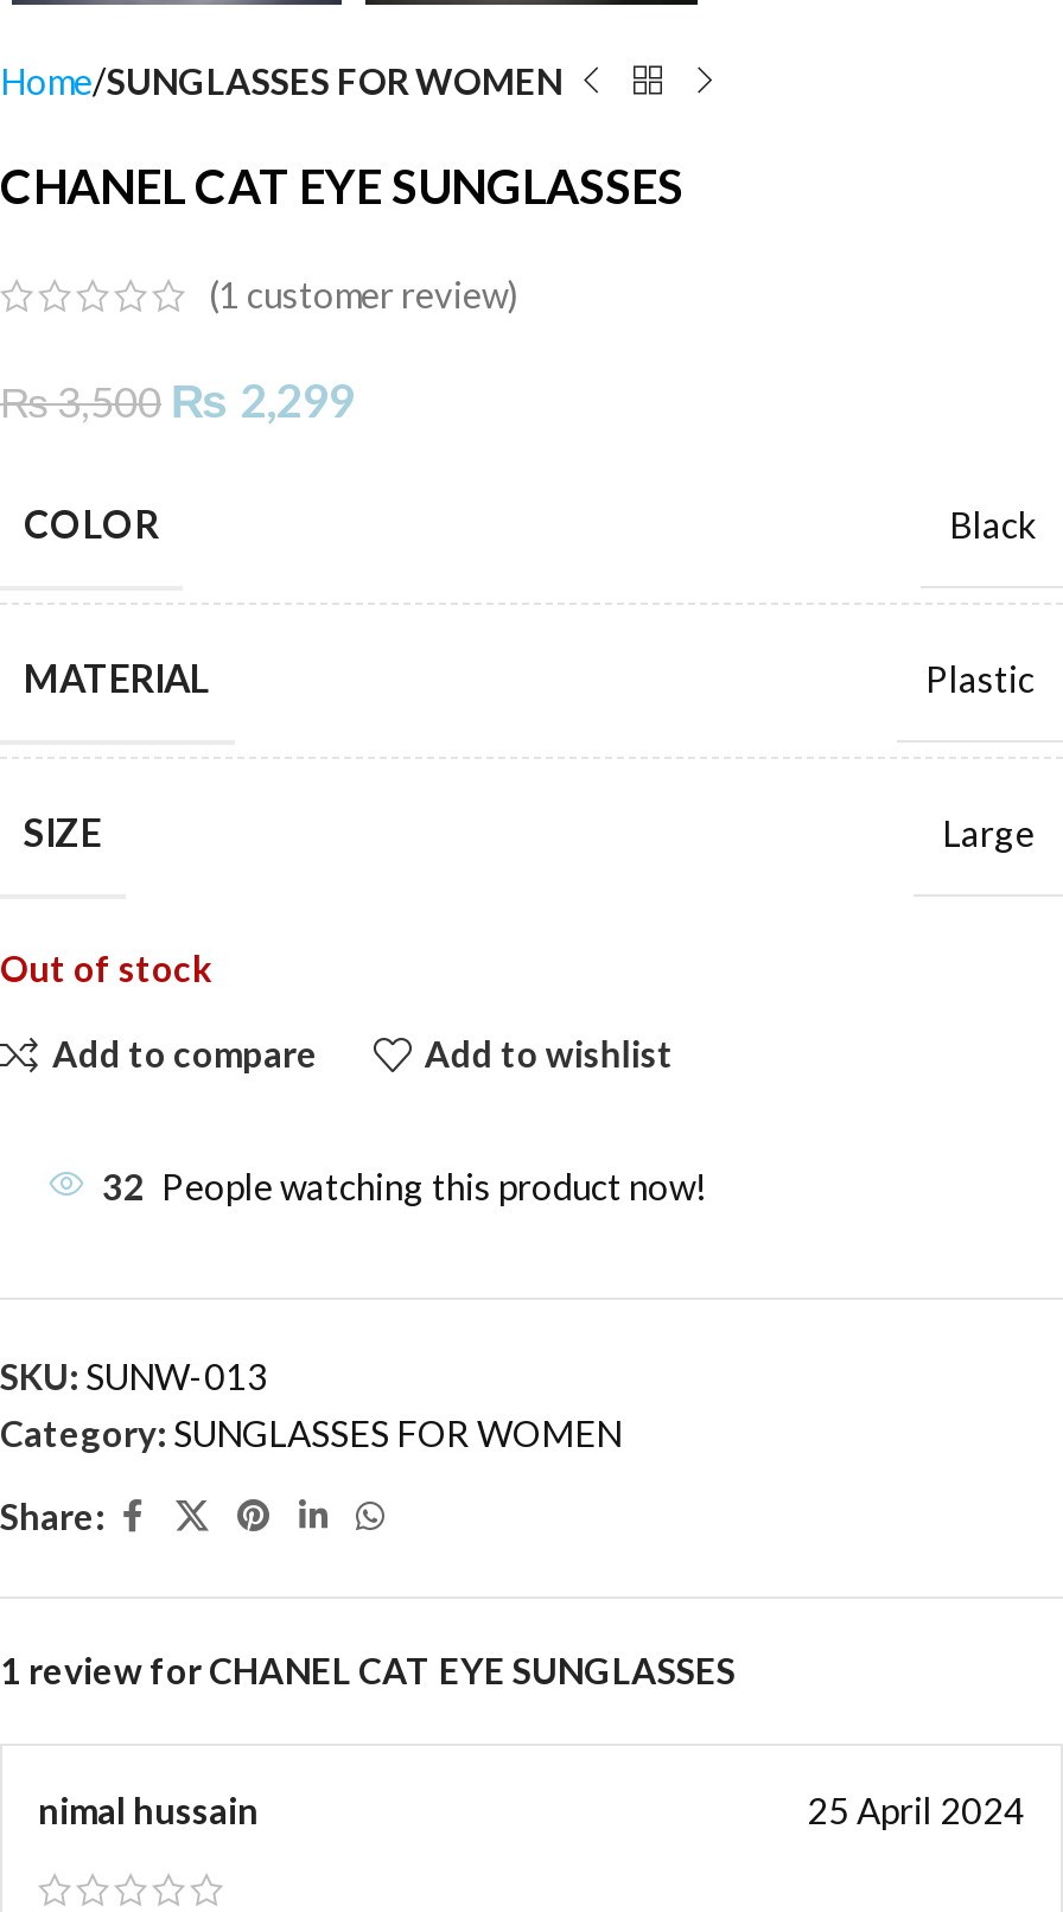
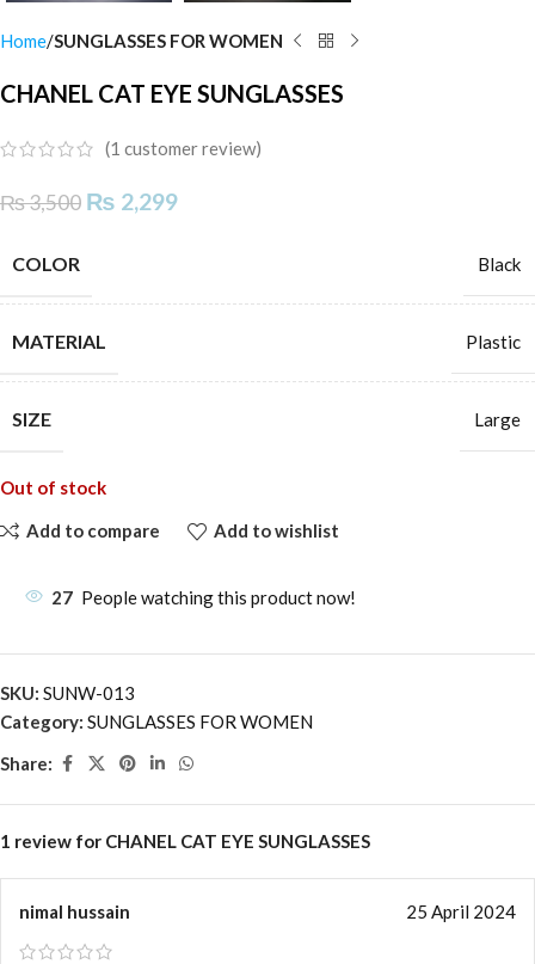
[102,1164,707,1206] 32 People watching this product now! -> [51,586,356,607] 27 People watching this product now!

